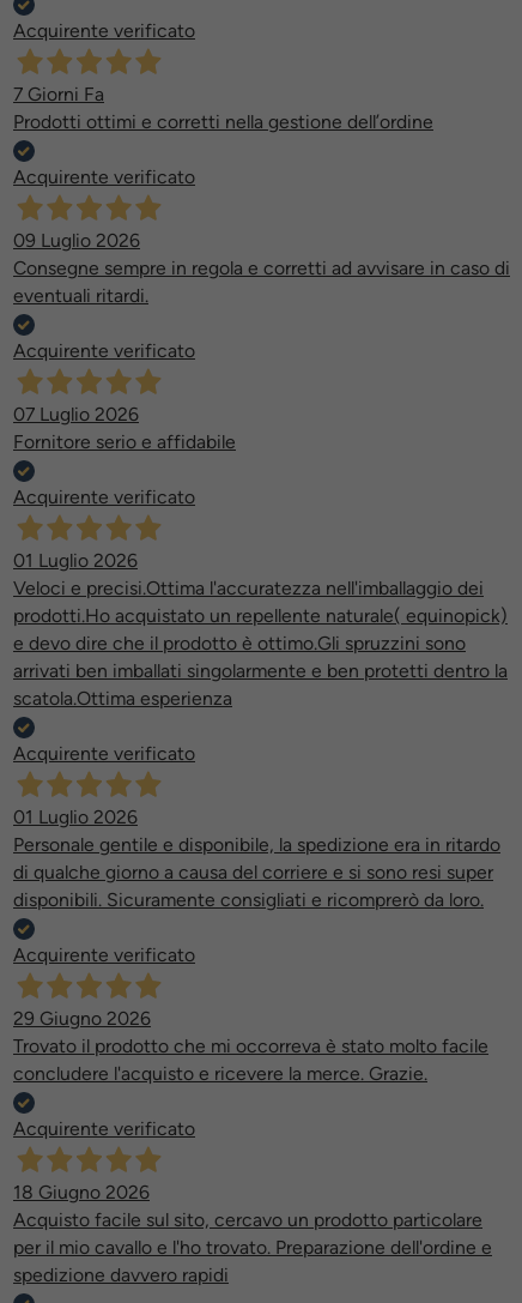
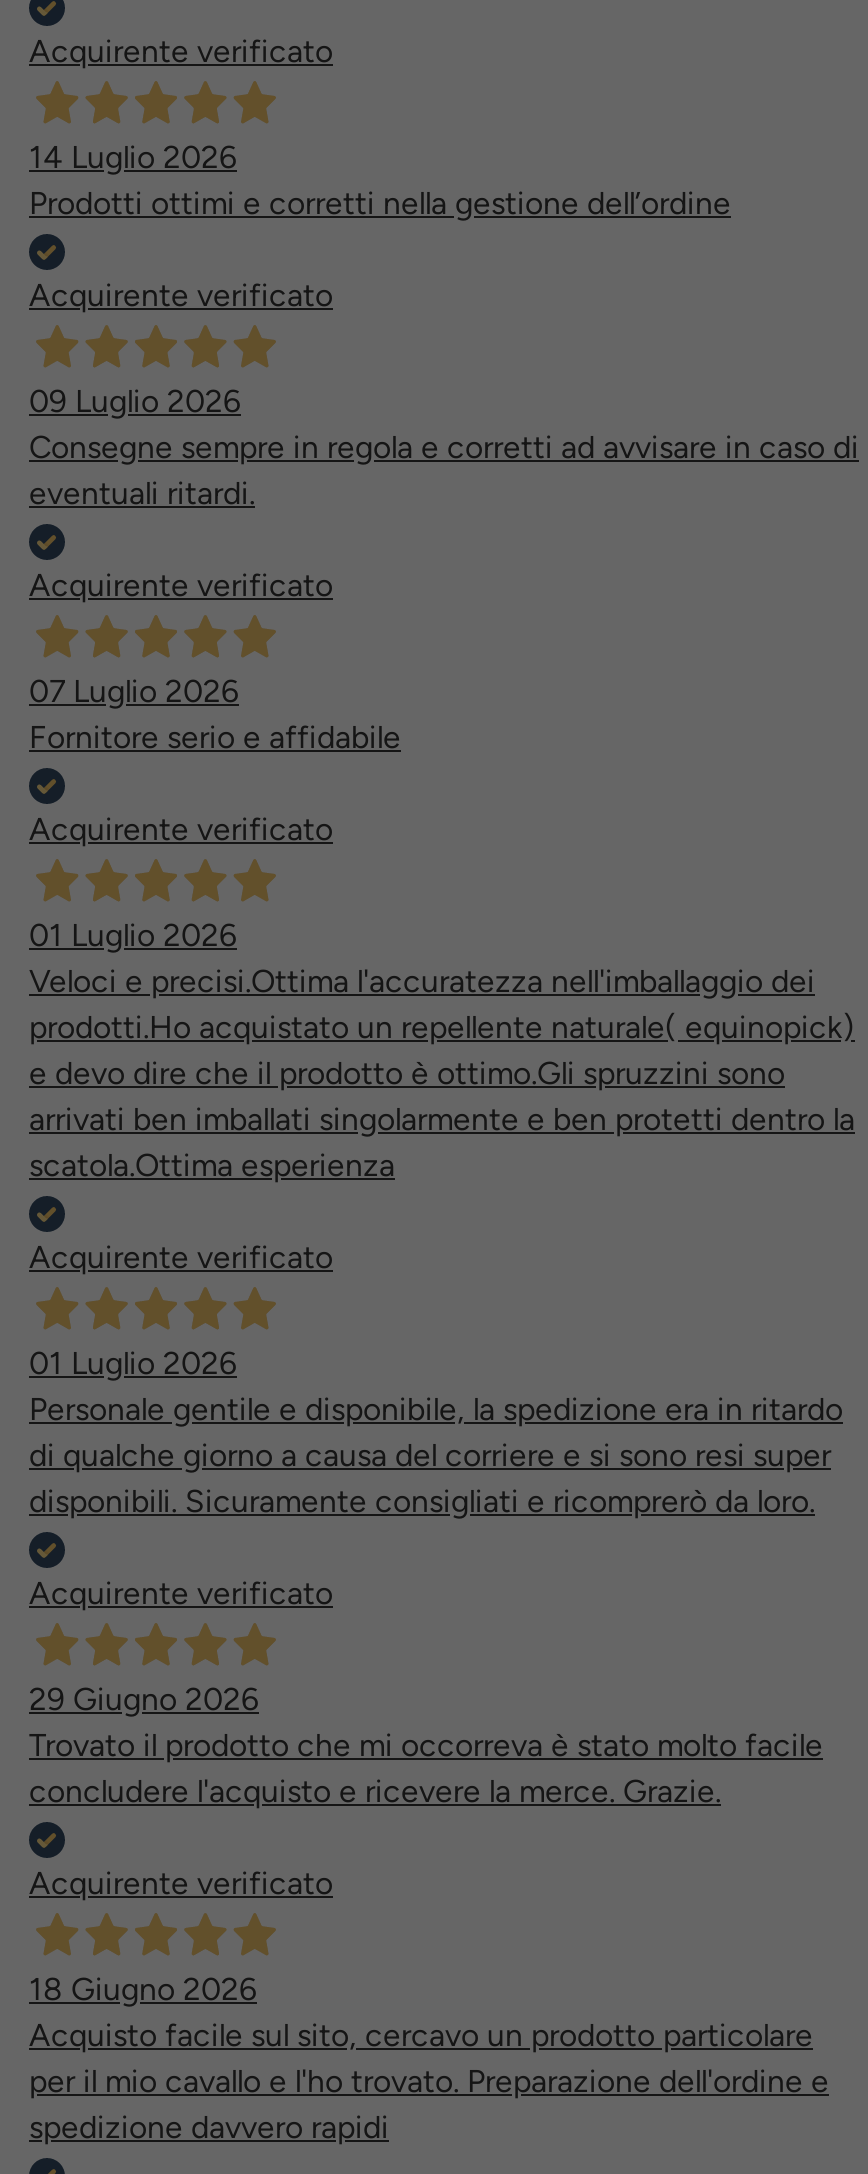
[13,83,104,105] 7 Giorni Fa -> [29,138,237,176] 14 Luglio 2026

